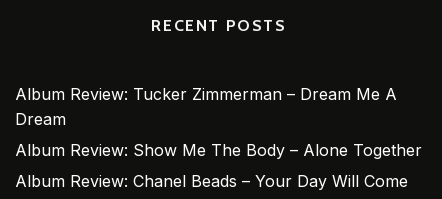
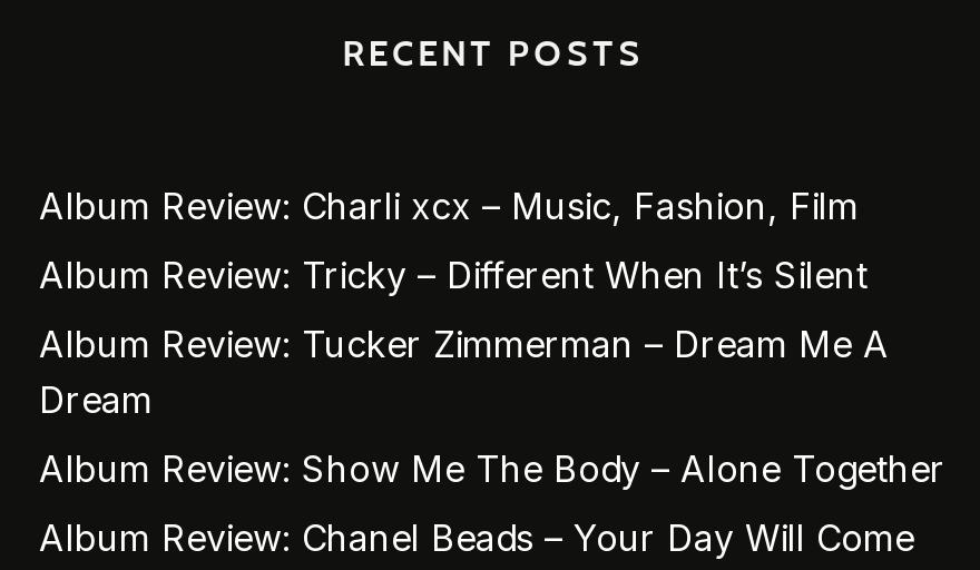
none -> [39,184,868,297] Album Review: Charli xcx – Music, Fashion, Film | Album Review: Tricky – Different When It’s Silent

